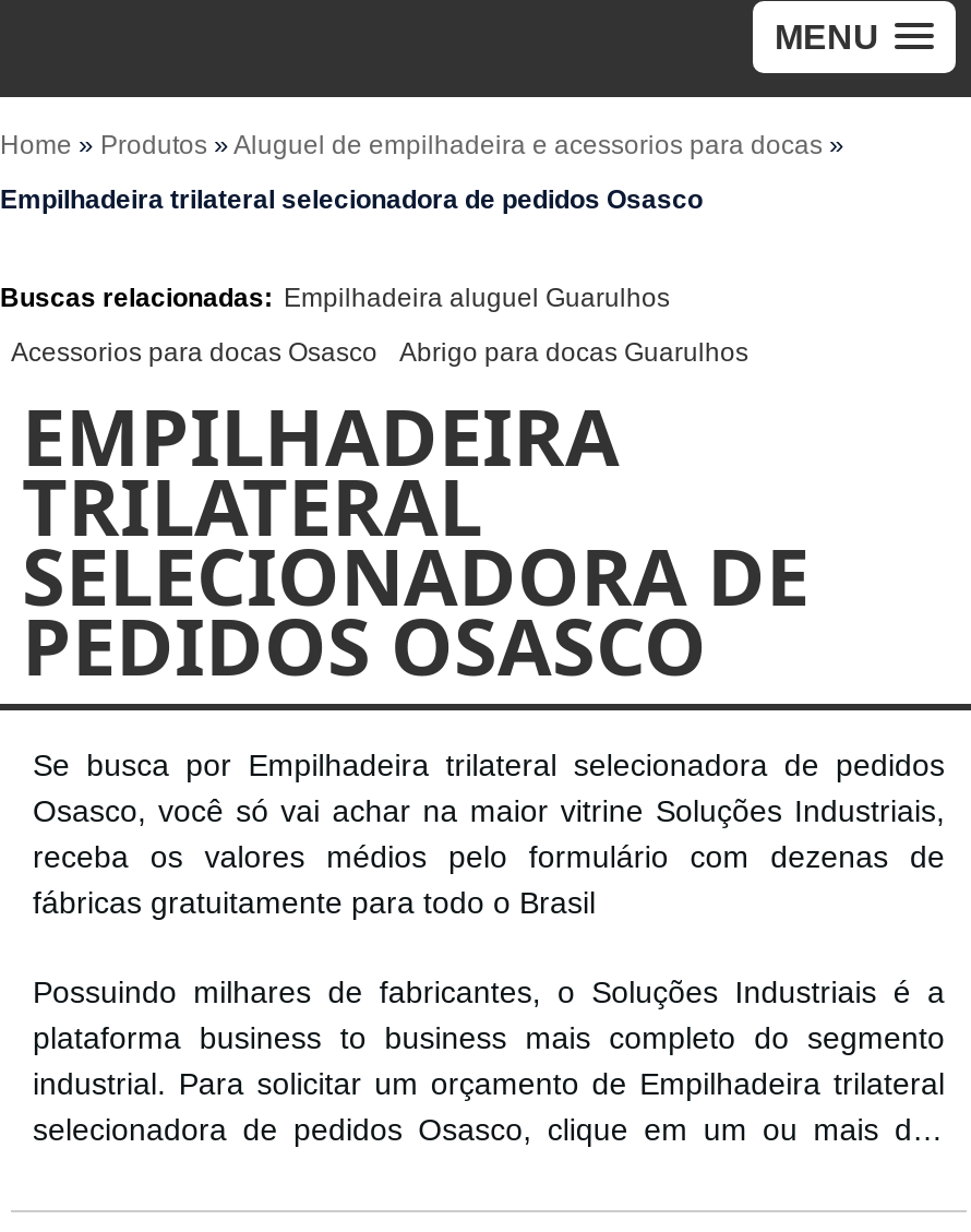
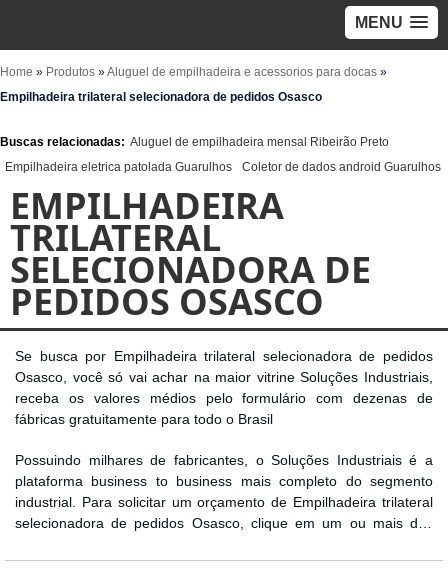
[0,283,670,313] Buscas relacionadas: Empilhadeira aluguel Guarulhos -> [0,135,389,149] Buscas relacionadas: Aluguel de empilhadeira mensal Ribeirão Preto
[11,337,748,368] Acessorios para docas Osasco | Abrigo para docas Guarulhos -> [5,160,441,174] Empilhadeira eletrica patolada Guarulhos | Coletor de dados android Guarulhos

